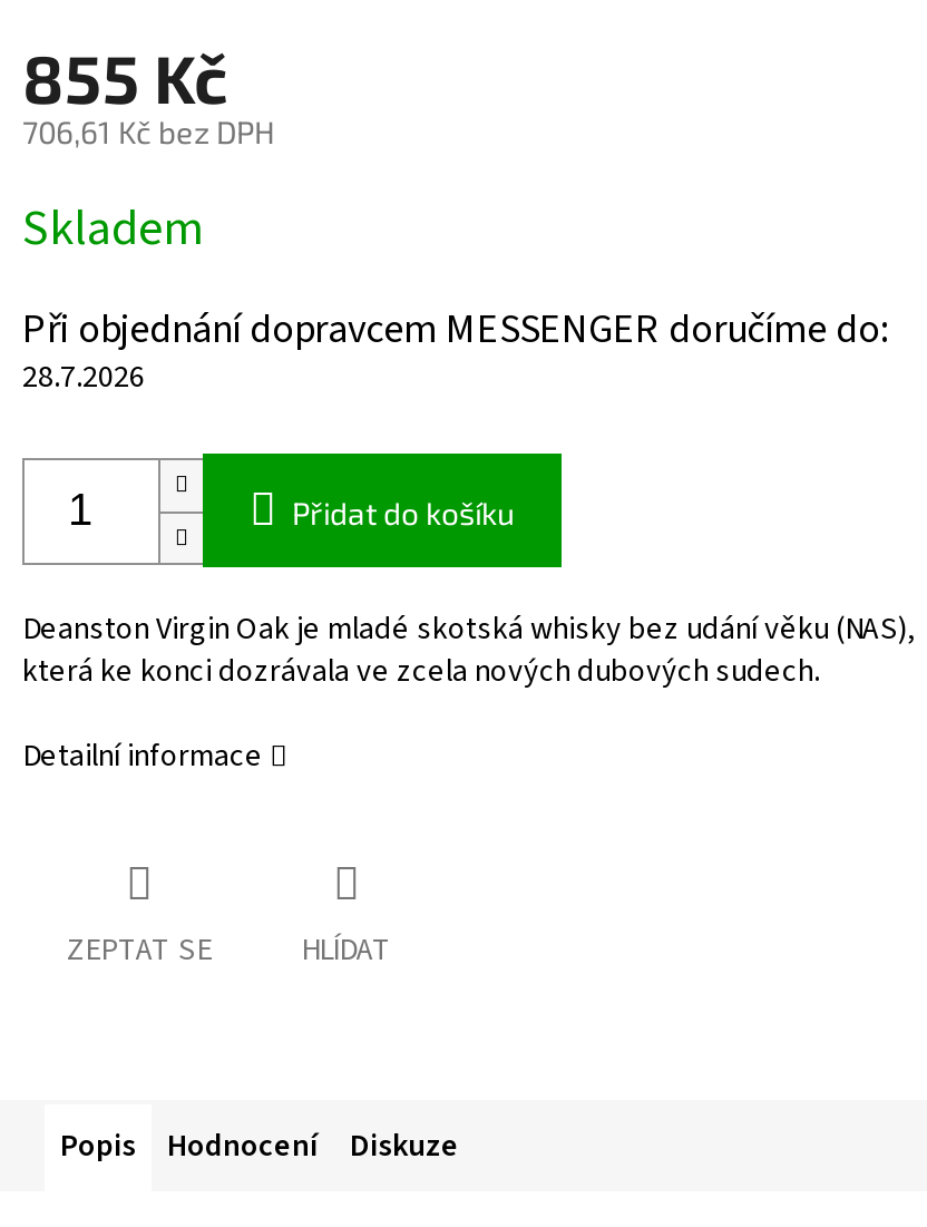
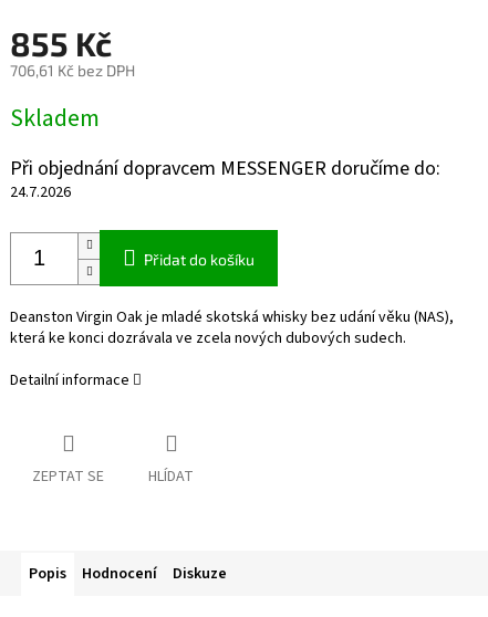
[22,356,145,401] 28.7.2026 -> [10,182,71,204] 24.7.2026

